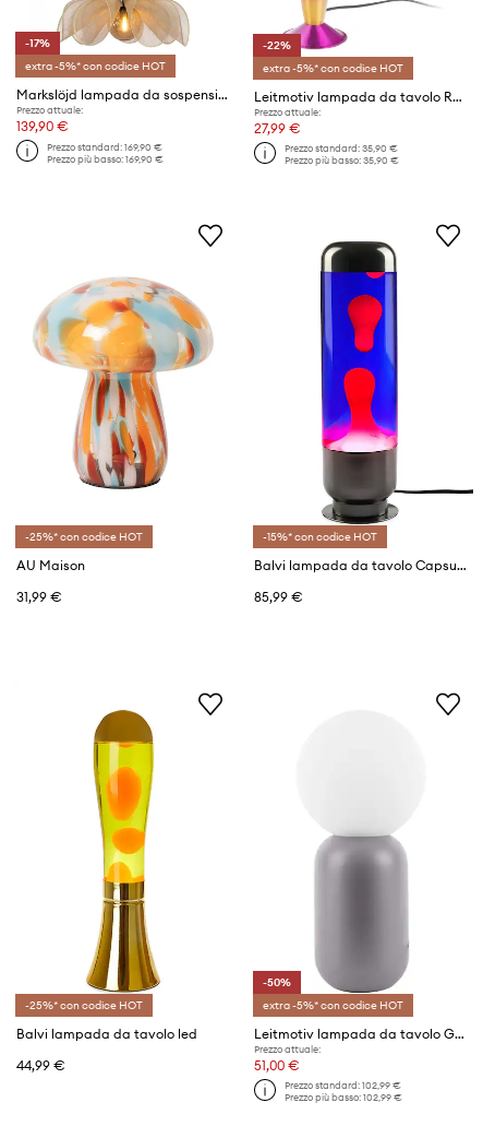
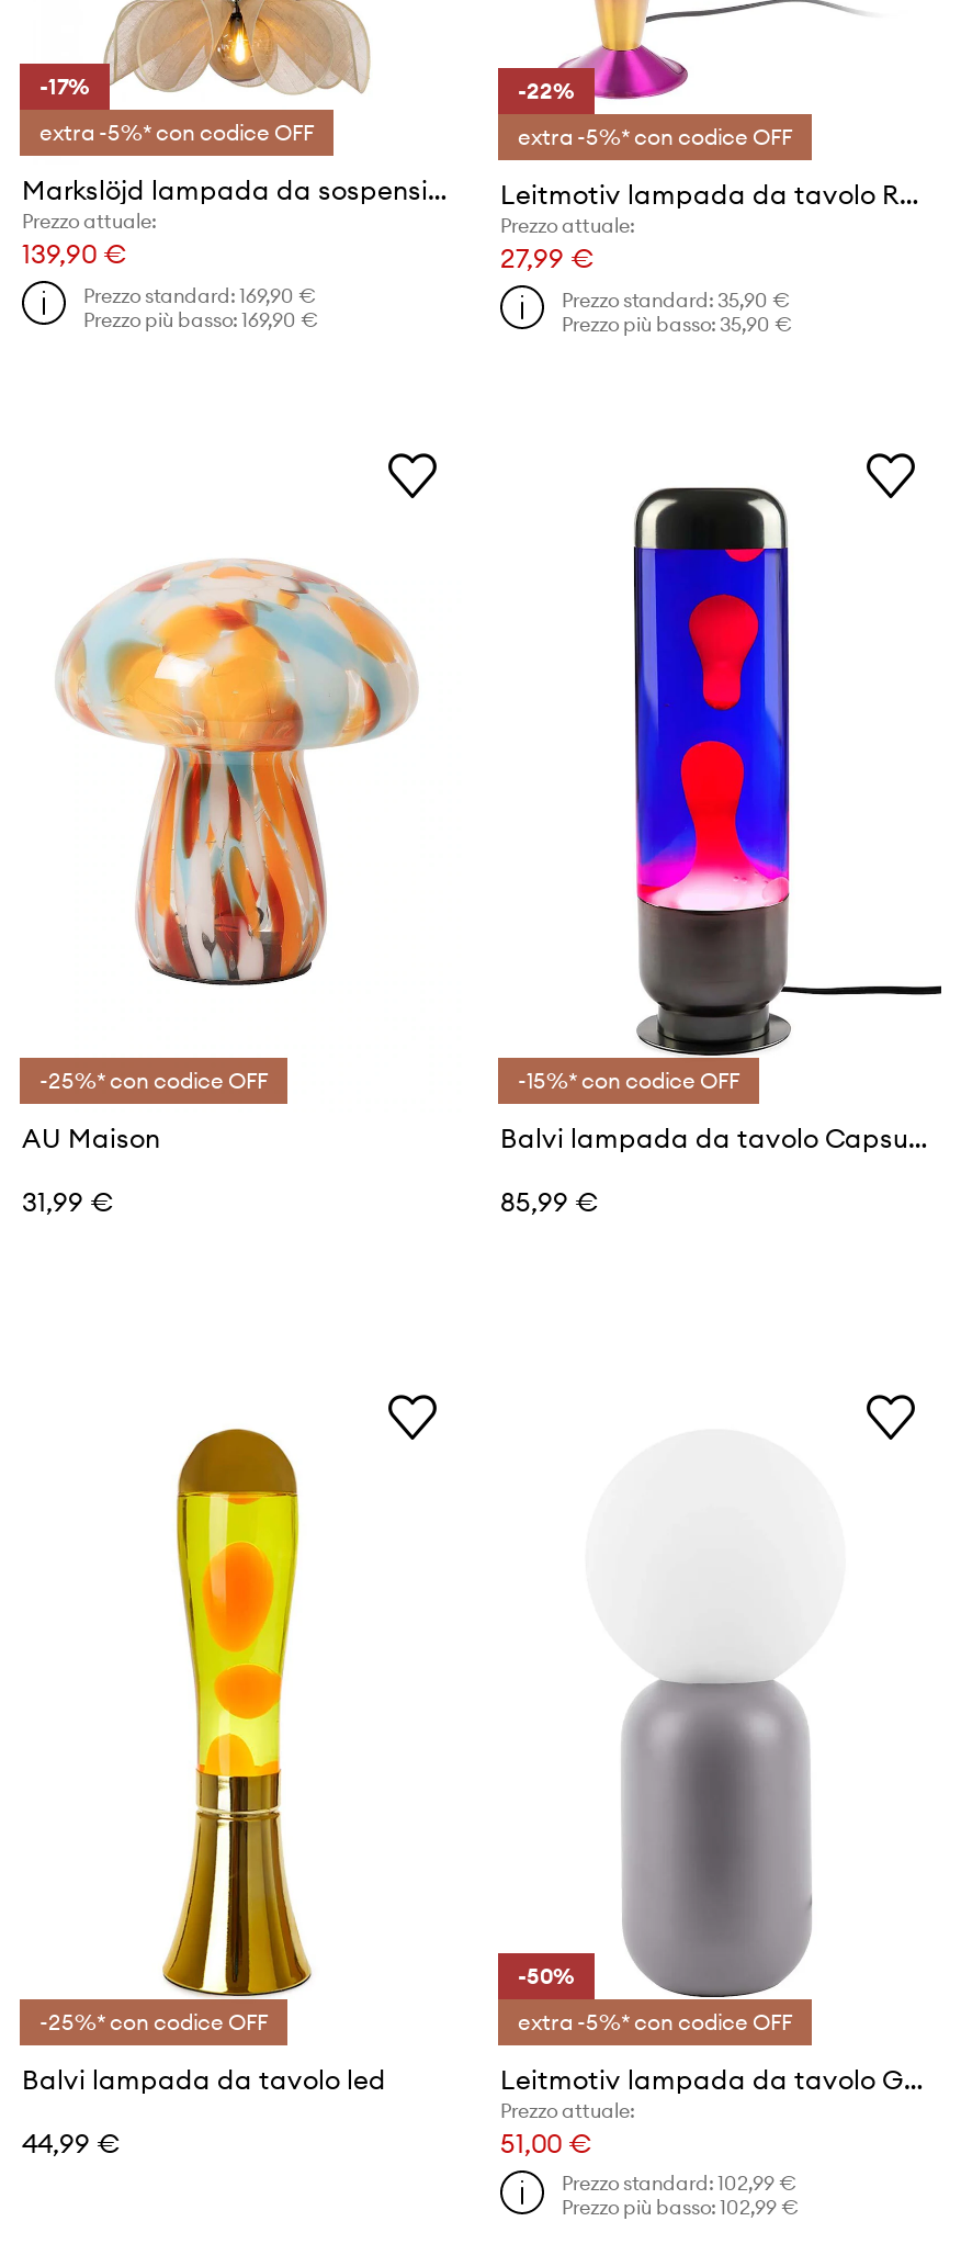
[25,59,166,74] extra -5%* con codice HOT -> [39,119,314,148] extra -5%* con codice OFF
[263,61,403,75] extra -5%* con codice HOT -> [518,124,792,152] extra -5%* con codice OFF
[25,530,143,544] -25%* con codice HOT -> [39,1066,268,1094] -25%* con codice OFF
[263,530,377,544] -15%* con codice HOT -> [518,1066,739,1094] -15%* con codice OFF
[25,998,143,1012] -25%* con codice HOT -> [39,2008,268,2037] -25%* con codice OFF
[263,998,403,1012] extra -5%* con codice HOT -> [518,2008,792,2037] extra -5%* con codice OFF

